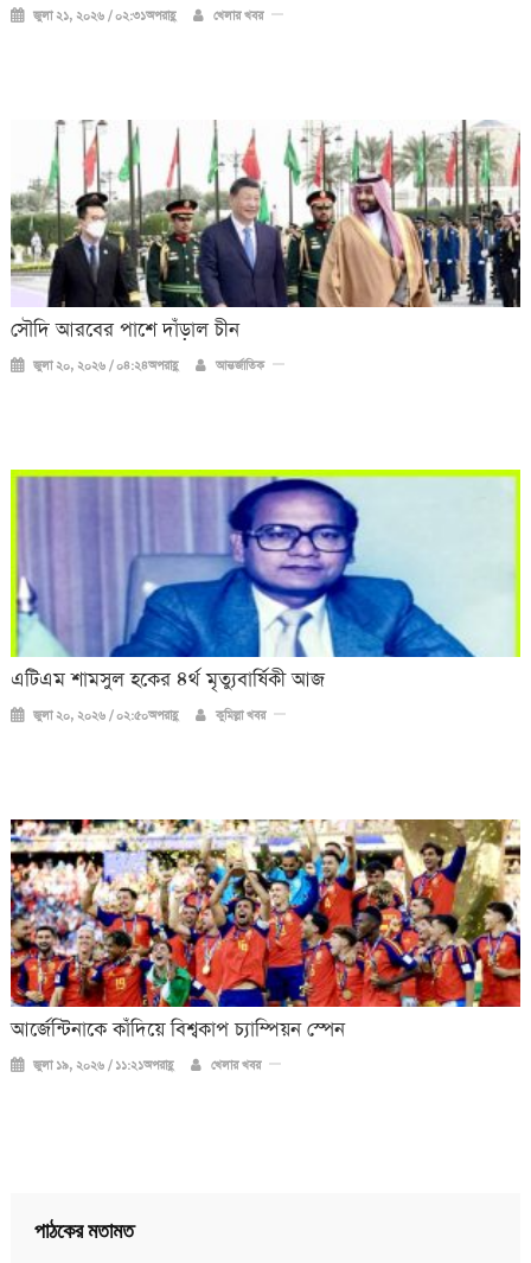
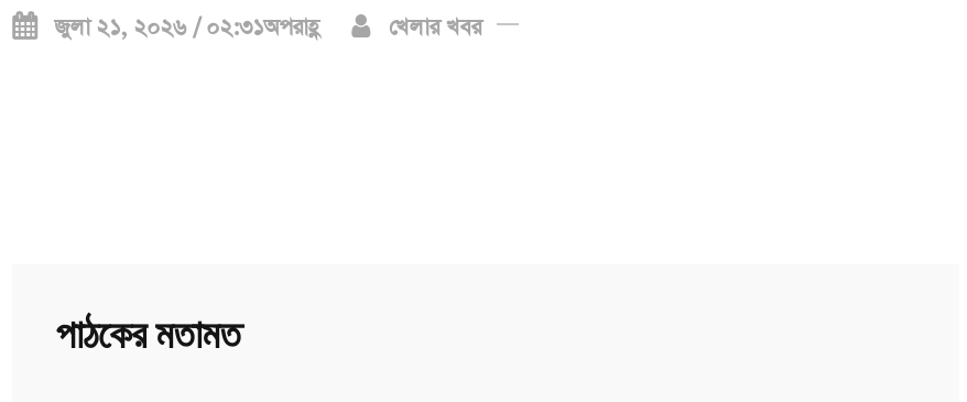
[9,119,522,375] [image] | সৌদি আরবের পাশে দাঁড়াল চীন | জুলা ২০, ২০২৬ / ০৪:২৪অপরাহ্ণ | আন্তর্জাতিক -> none
[9,468,522,724] [image] | এটিএম শামসুল হকের ৪র্থ মৃত্যুবার্ষিকী আজ | জুলা ২০, ২০২৬ / ০২:৫০অপরাহ্ণ | কুমিল্লা খবর -> none
[9,818,522,1074] [image] | আর্জেন্টিনাকে কাঁদিয়ে বিশ্বকাপ চ্যাম্পিয়ন স্পেন | জুলা ১৯, ২০২৬ / ১১:২১অপরাহ্ণ | খেলার খবর -> none

